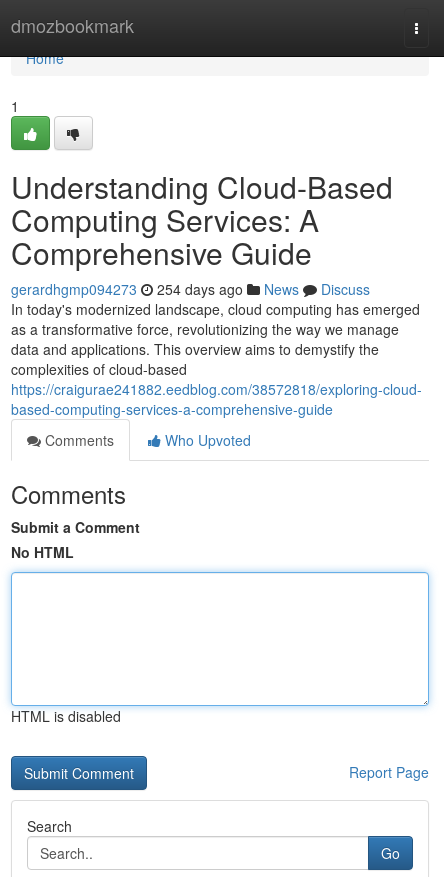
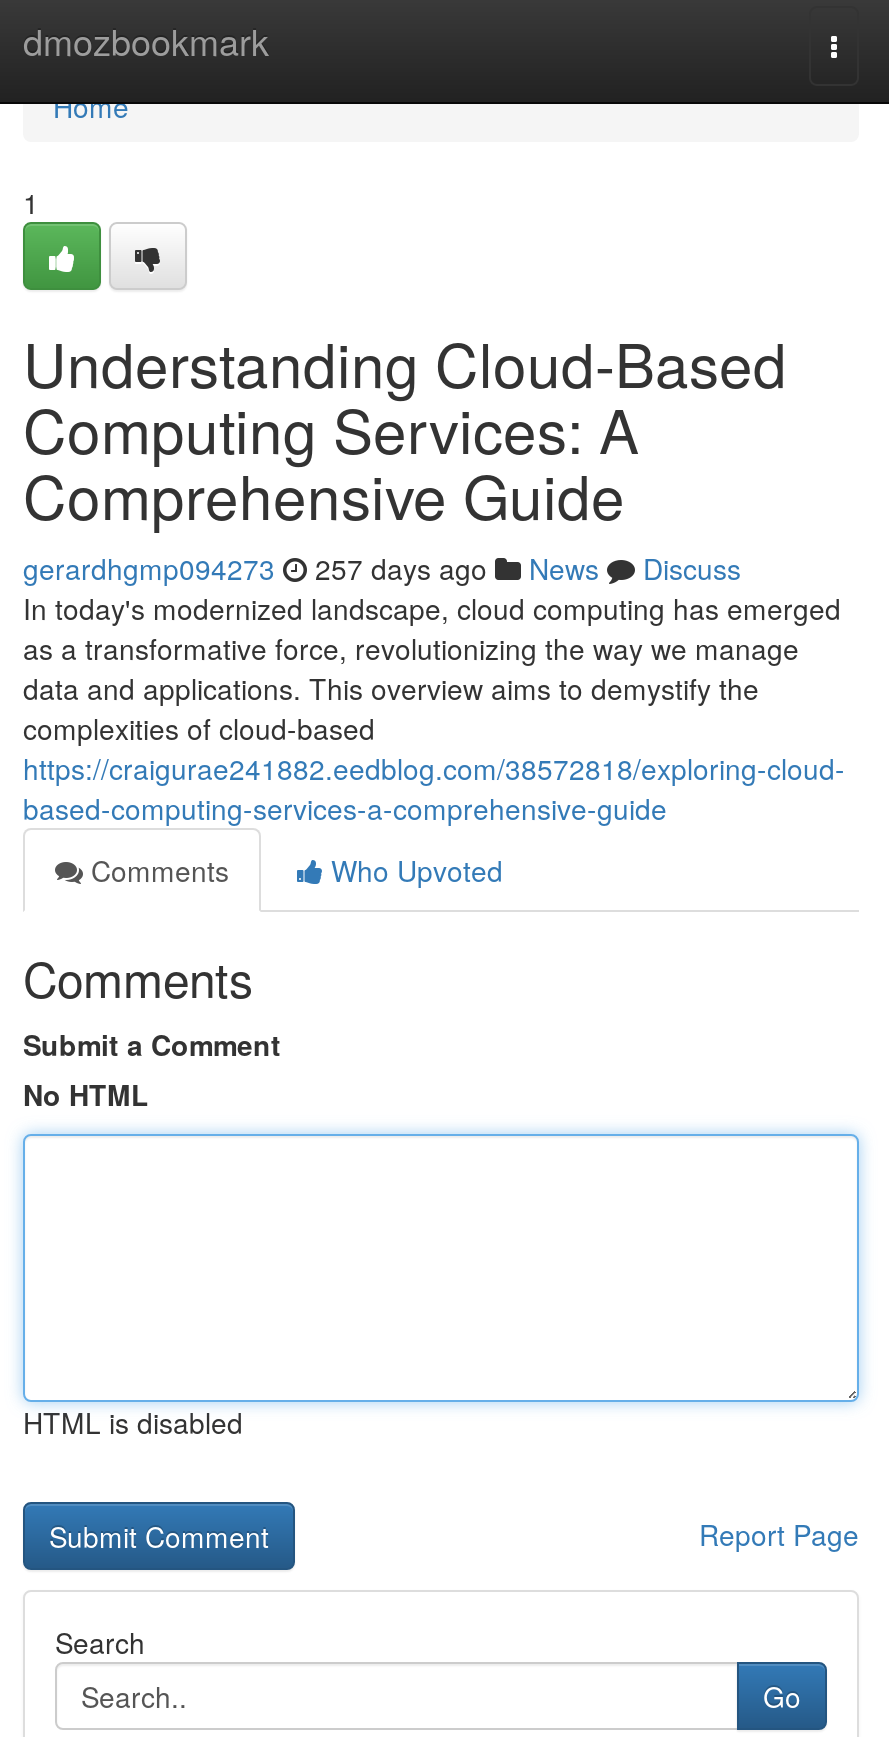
[11,279,370,299] gerardhgmp094273 254 days ago News Discuss -> [23,548,741,588] gerardhgmp094273 257 days ago News Discuss

